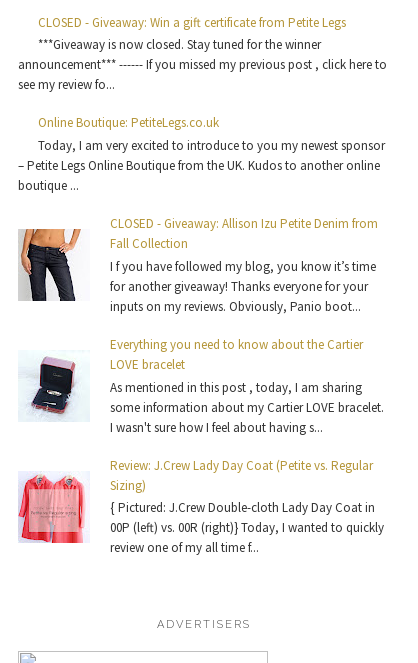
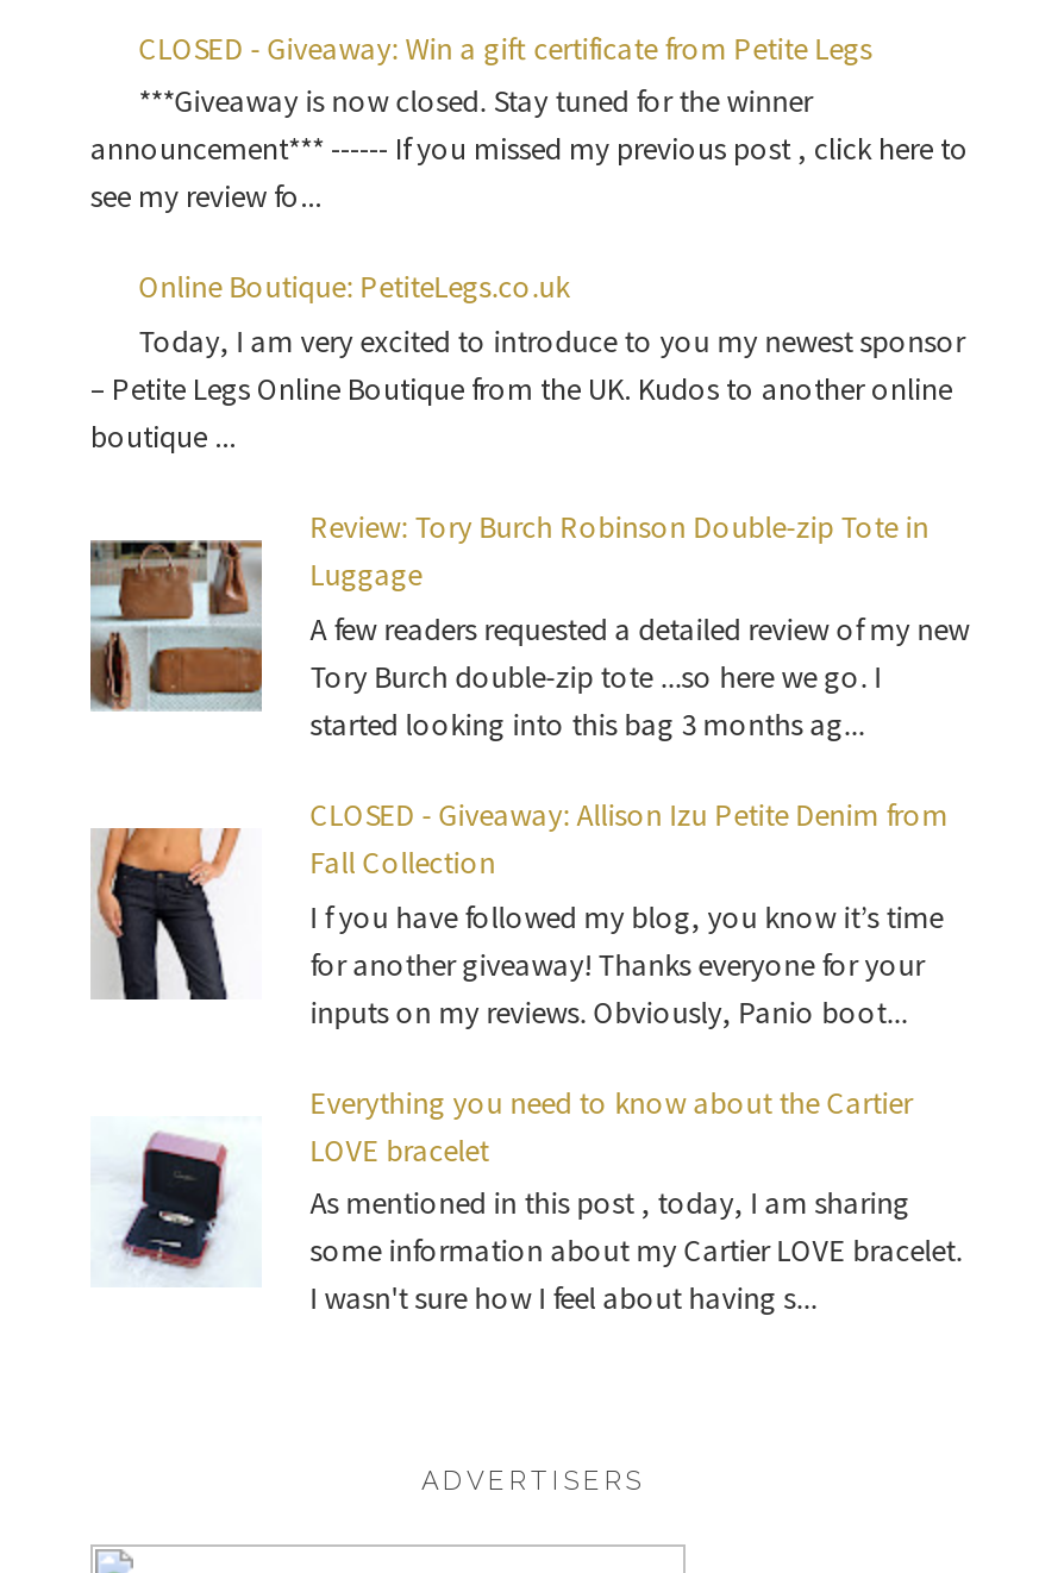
none -> [90,507,969,744] [image] | Review: Tory Burch Robinson Double-zip Tote in | Luggage | A few readers requested a detailed review of my new | Tory Burch double-zip tote ...so here we go. I | started looking into this bag 3 months ag...
moved [17,215,384,436] -> [88,795,962,1319]: [image] | CLOSED - Giveaway: Allison Izu Petite Denim from | Fall Collection | ... | some information about my Cartier LOVE bracelet. | I wasn't sure how I feel about having s...
[18,457,384,556] [image] | Review: J.Crew Lady Day Coat (Petite vs. Regular | Sizing) | { Pictured: J.Crew Double-cloth Lady Day Coat in | 00P (left) vs. 00R (right)} Today, I wanted to quickly | review one of my all time f... -> none

